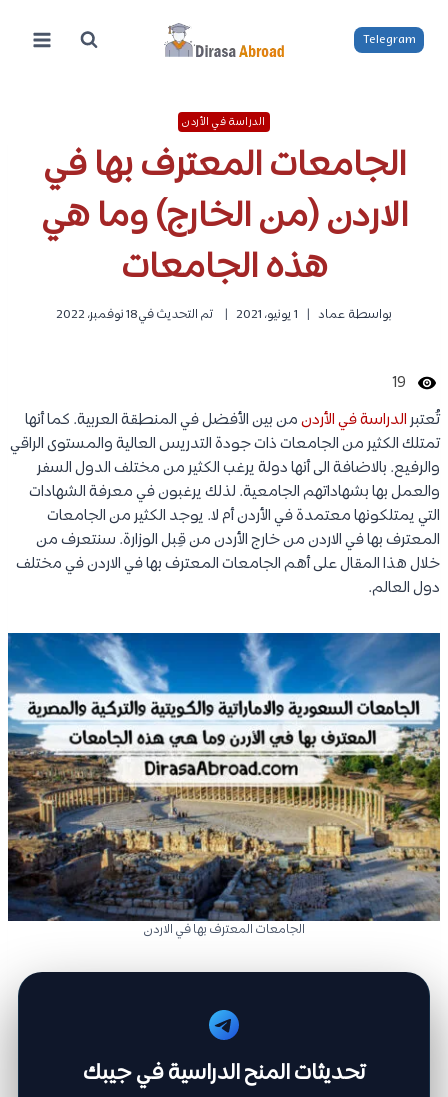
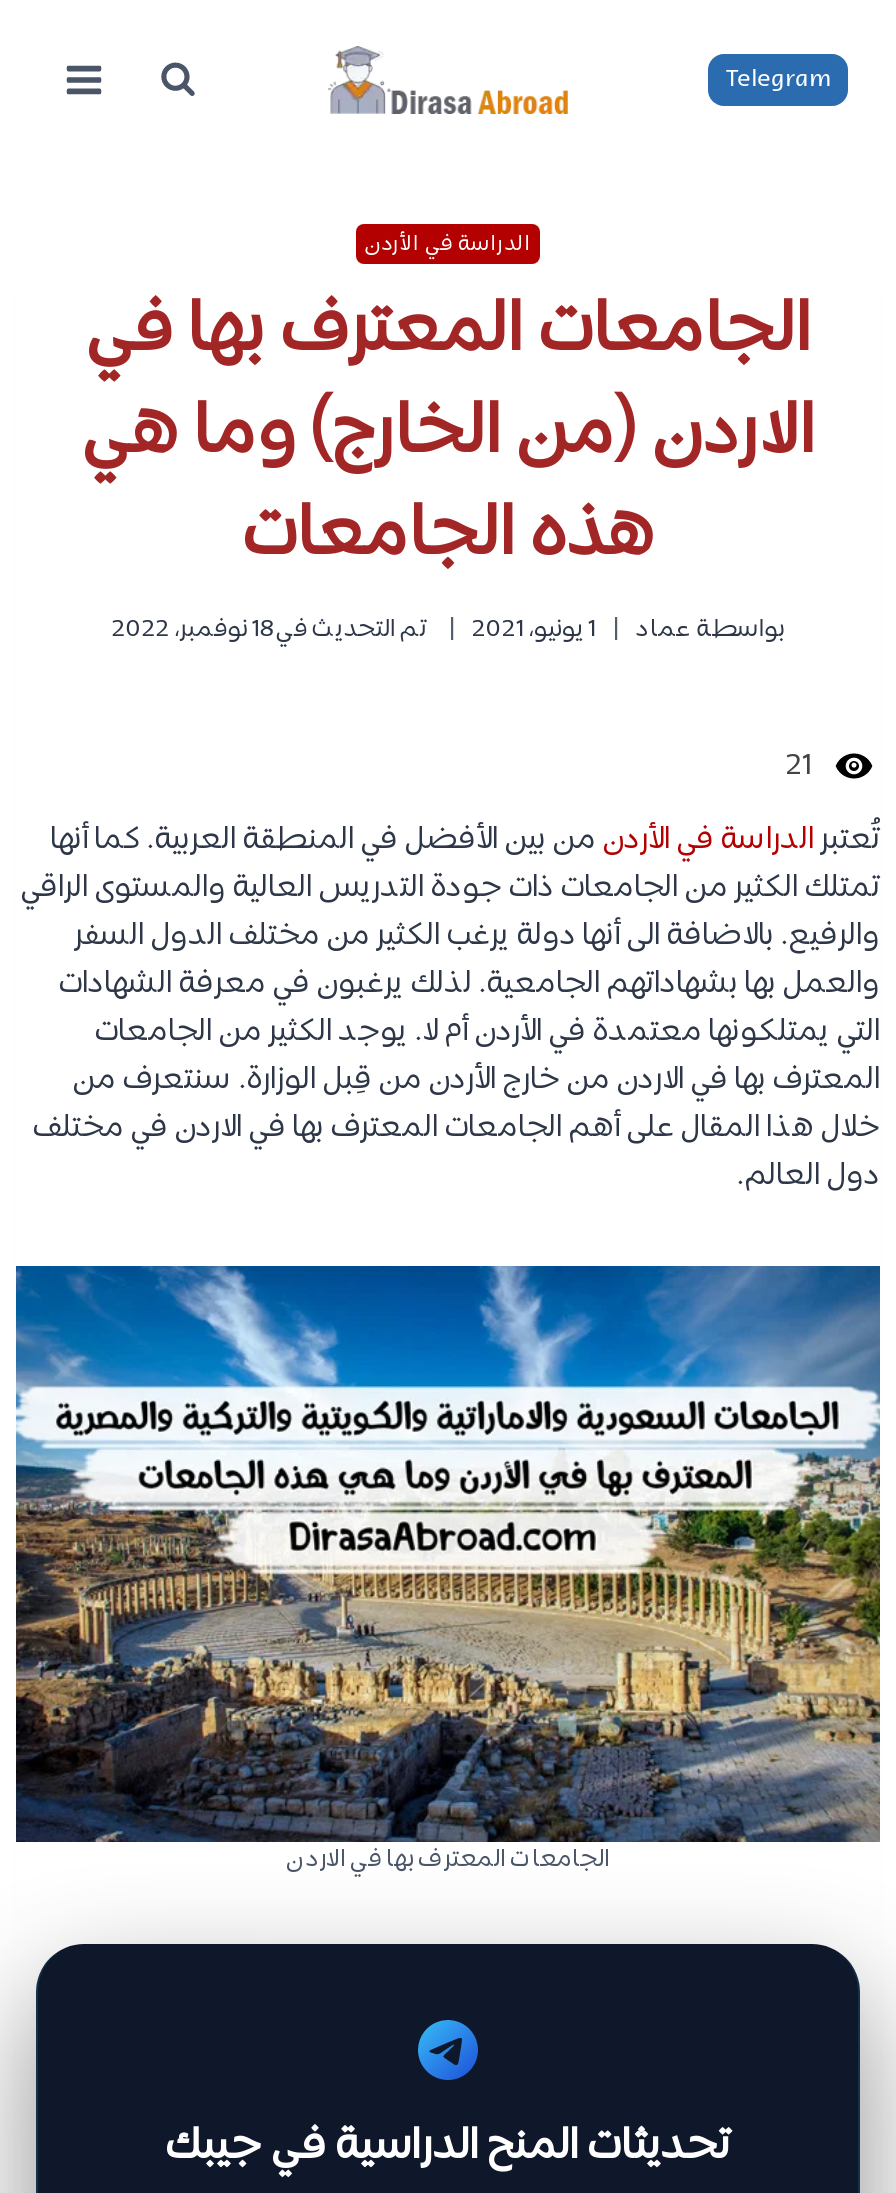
[392,372,406,394] 19 -> [786,744,812,788] 21

